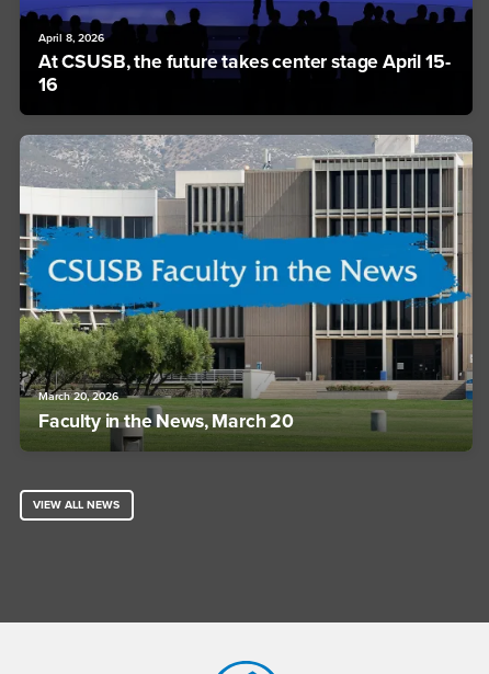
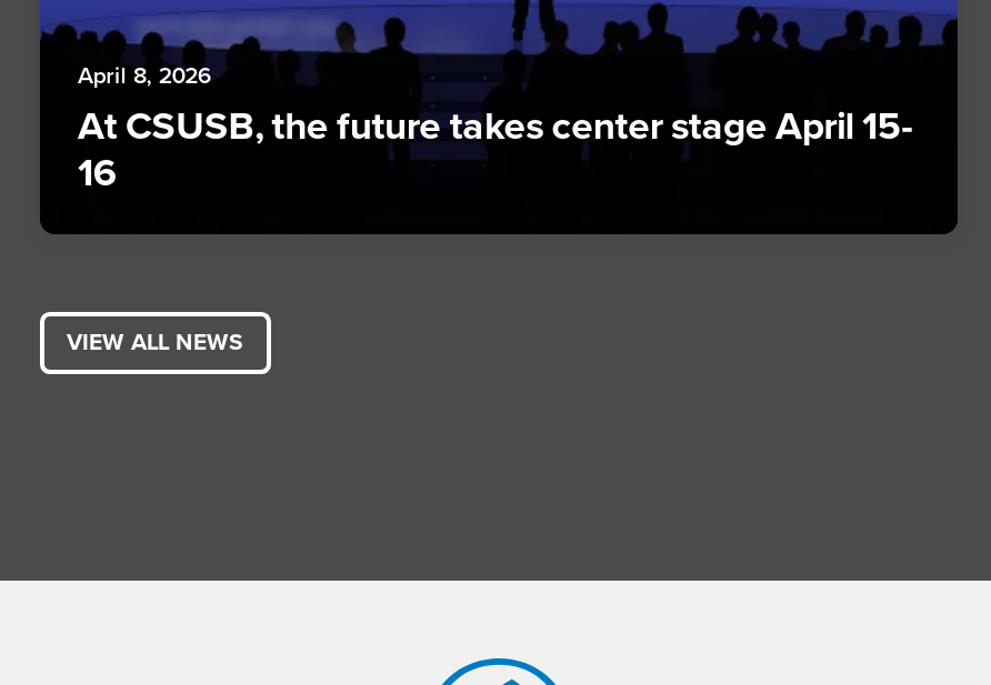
[19,134,474,449] [image] | March 20, 2026 | Faculty in the News, March 20 -> none

